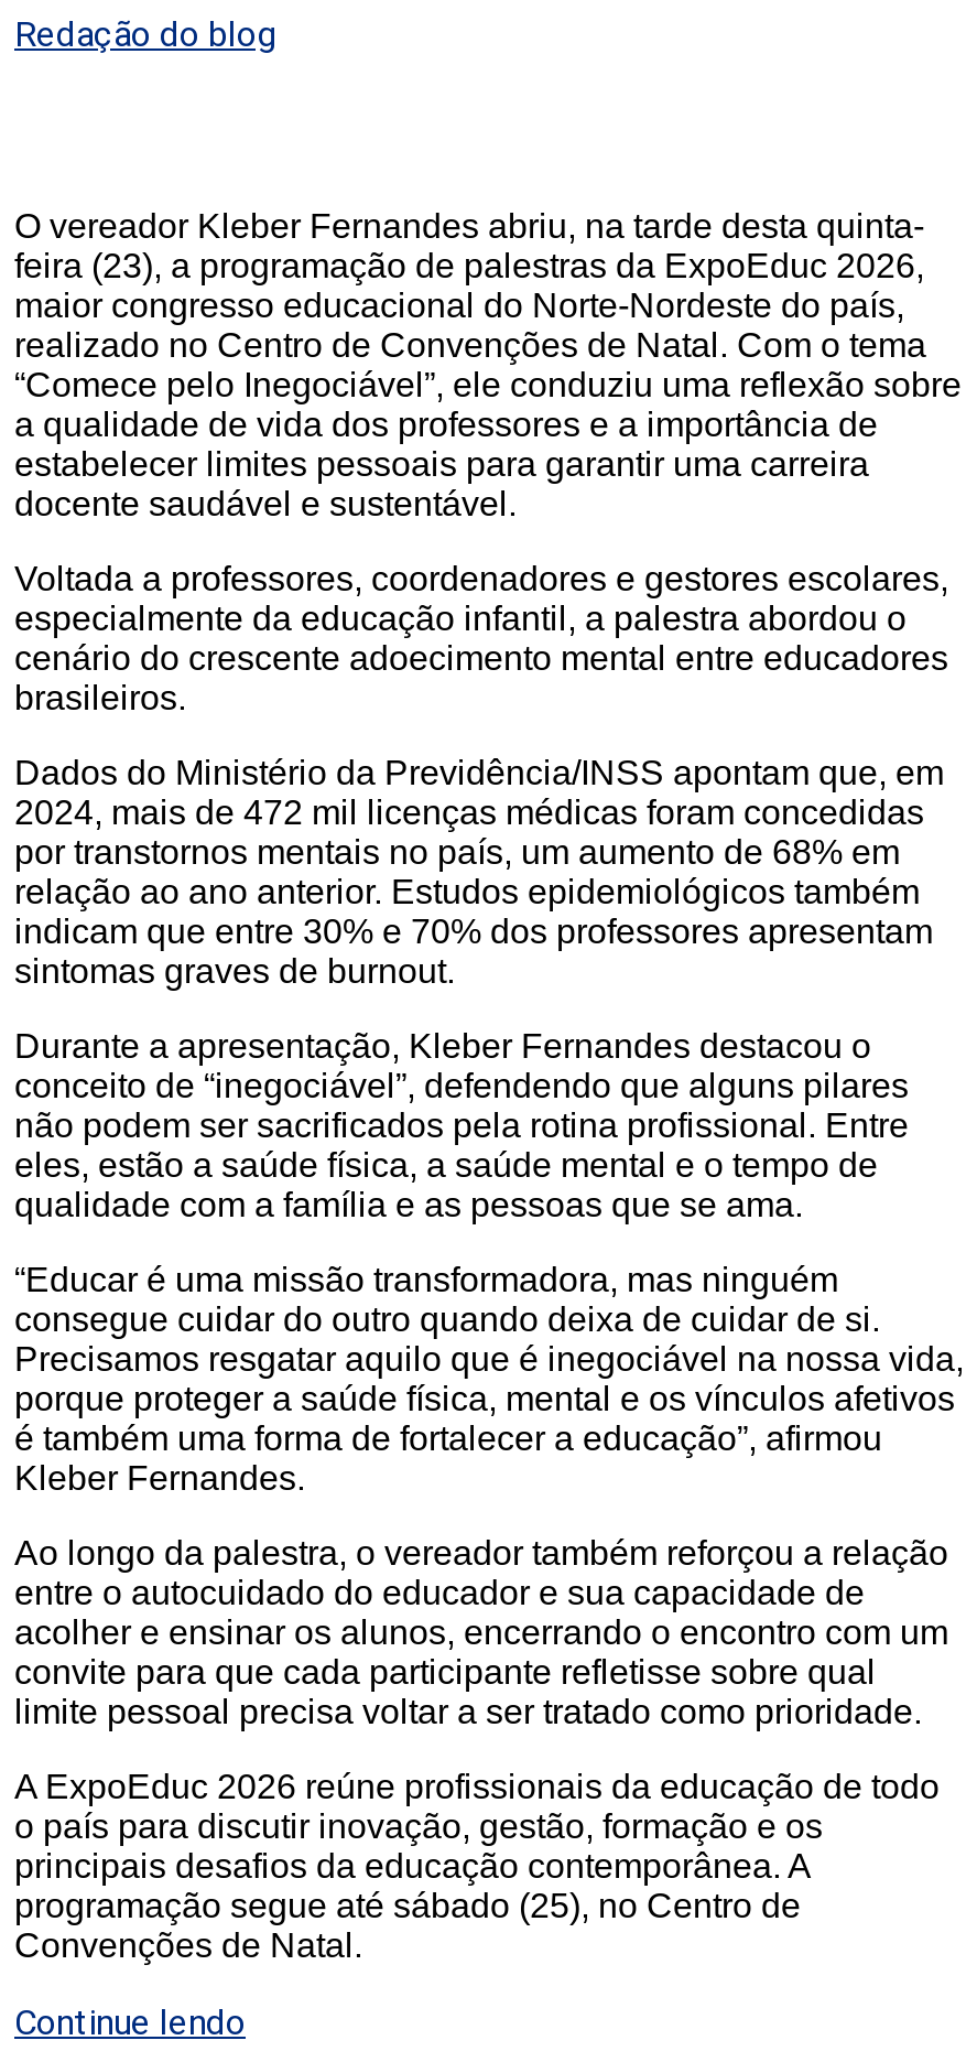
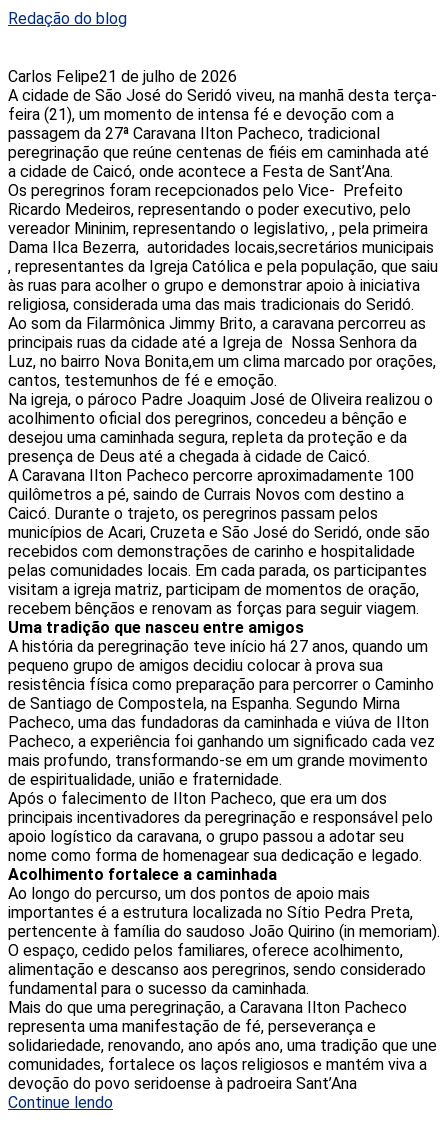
[14,208,964,1965] O vereador Kleber Fernandes abriu, na tarde desta quinta- | feira (23), a programação de palestras da ExpoEduc 2026, | maior congresso educacional do Norte-Nordeste do país, | realizado no Centro de Convenções de Natal. Com o tema | “Comece pelo Inegociável”, ele conduziu uma reflexão sobre | a qualidade de vida dos professores e a importância de | estabelecer limites pessoais para garantir uma carreira | docente saudável e sustentável. | Voltada a professores, coordenadores e gestores escolares, | especialmente da educação infantil, a palestra abordou o | cenário do crescente adoecimento mental entre educadores | brasileiros. | Dados do Ministério da Previdência/INSS apontam que, em | 2024, mais de 472 mil licenças médicas foram concedidas | por transtornos mentais no país, um aumento de 68% em | relação ao ano anterior. Estudos epidemiológicos também | indicam que entre 30% e 70% dos professores apresentam | sintomas graves de burnout. | Durante a apresentação, Kleber Fernandes destacou o | conceito de “inegociável”, defendendo que alguns pilares | não podem ser sacrificados pela rotina profissional. Entre | eles, estão a saúde física, a saúde mental e o tempo de | qualidade com a família e as pessoas que se ama. | “Educar é uma missão transformadora, mas ninguém | consegue cuidar do outro quando deixa de cuidar de si. | Precisamos resgatar aquilo que é inegociável na nossa vida, | porque proteger a saúde física, mental e os vínculos afetivos | é também uma forma de fortalecer a educação”, afirmou | Kleber Fernandes. | Ao longo da palestra, o vereador também reforçou a relação | entre o autocuidado do educador e sua capacidade de | acolher e ensinar os alunos, encerrando o encontro com um | convite para que cada participante refletisse sobre qual | limite pessoal precisa voltar a ser tratado como prioridade. | A ExpoEduc 2026 reúne profissionais da educação de todo | o país para discutir inovação, gestão, formação e os | principais desafios da educação contemporânea. A | programação segue até sábado (25), no Centro de | Convenções de Natal. -> [8,67,440,1093] Carlos Felipe21 de julho de 2026 | A cidade de São José do Seridó viveu, na manhã desta terça- | feira (21), um momento de intensa fé e devoção com a | passagem da 27ª Caravana Ilton Pacheco, tradicional | peregrinação que reúne centenas de fiéis em caminhada até | a cidade de Caicó, onde acontece a Festa de Sant’Ana. | Os peregrinos foram recepcionados pelo Vice- Prefeito | Ricardo Medeiros, representando o poder executivo, pelo | vereador Mininim, representando o legislativo, , pela primeira | Dama Ilca Bezerra, autoridades locais,secretários municipais | , representantes da Igreja Católica e pela população, que saiu | às ruas para acolher o grupo e demonstrar apoio à iniciativa | religiosa, considerada uma das mais tradicionais do Seridó. | Ao som da Filarmônica Jimmy Brito, a caravana percorreu as | principais ruas da cidade até a Igreja de Nossa Senhora da | Luz, no bairro Nova Bonita,em um clima marcado por orações, | cantos, testemunhos de fé e emoção. | Na igreja, o pároco Padre Joaquim José de Oliveira realizou o | acolhimento oficial dos peregrinos, concedeu a bênção e | desejou uma caminhada segura, repleta da proteção e da | presença de Deus até a chegada à cidade de Caicó. | A Caravana Ilton Pacheco percorre aproximadamente 100 | quilômetros a pé, saindo de Currais Novos com destino a | Caicó. Durante o trajeto, os peregrinos passam pelos | municípios de Acari, Cruzeta e São José do Seridó, onde são | recebidos com demonstrações de carinho e hospitalidade | pelas comunidades locais. Em cada parada, os participantes | visitam a igreja matriz, participam de momentos de oração, | recebem bênçãos e renovam as forças para seguir viagem. | Uma tradição que nasceu entre amigos | A história da peregrinação teve início há 27 anos, quando um | pequeno grupo de amigos decidiu colocar à prova sua | resistência física como preparação para percorrer o Caminho | de Santiago de Compostela, na Espanha. Segundo Mirna | Pacheco, uma das fundadoras da caminhada e viúva de Ilton | Pacheco, a experiência foi ganhando um significado cada vez | mais profundo, transformando-se em um grande movimento | de espiritualidade, união e fraternidade. | Após o falecimento de Ilton Pacheco, que era um dos | principais incentivadores da peregrinação e responsável pelo | apoio logístico da caravana, o grupo passou a adotar seu | nome como forma de homenagear sua dedicação e legado. | Acolhimento fortalece a caminhada | Ao longo do percurso, um dos pontos de apoio mais | importantes é a estrutura localizada no Sítio Pedra Preta, | pertencente à família do saudoso João Quirino (in memoriam). | O espaço, cedido pelos familiares, oferece acolhimento, | alimentação e descanso aos peregrinos, sendo considerado | fundamental para o sucesso da caminhada. | Mais do que uma peregrinação, a Caravana Ilton Pacheco | representa uma manifestação de fé, perseverança e | solidariedade, renovando, ano após ano, uma tradição que une | comunidades, fortalece os laços religiosos e mantém viva a | devoção do povo seridoense à padroeira Sant’Ana

